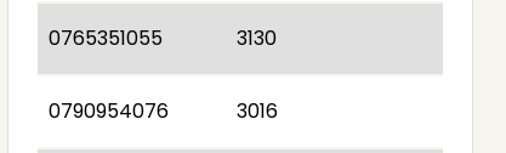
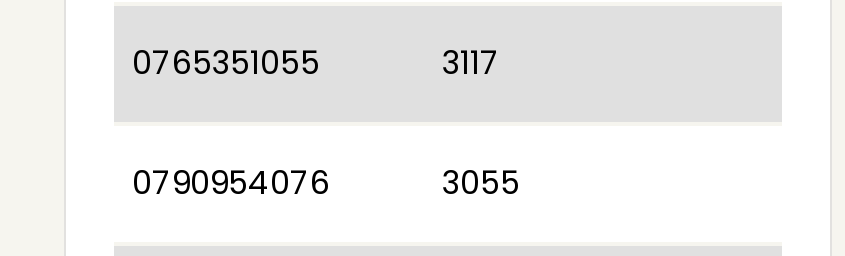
[237,24,277,52] 3130 -> [442,40,500,86] 3117
[237,97,278,125] 3016 -> [442,160,520,206] 3055

